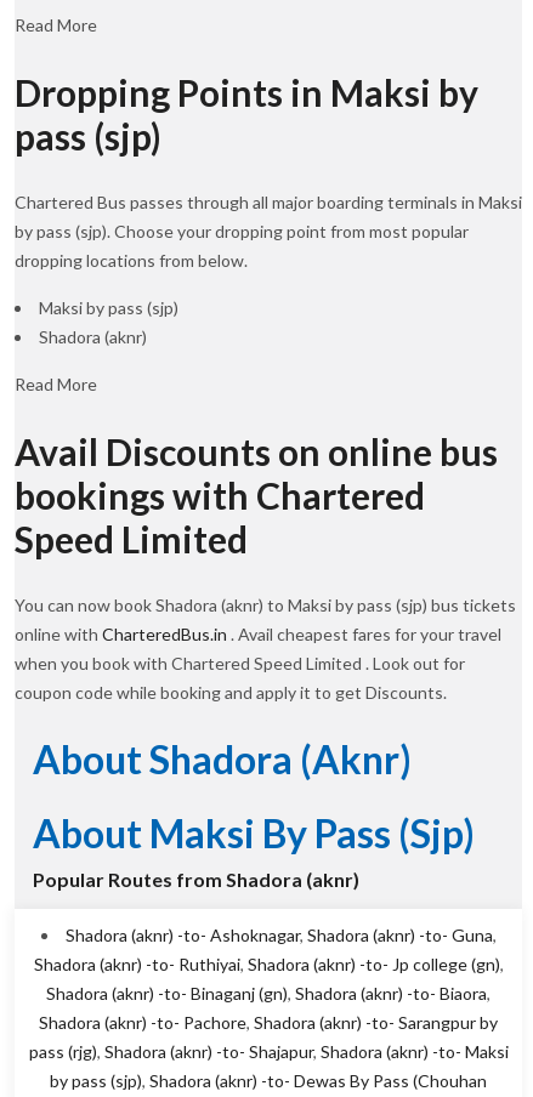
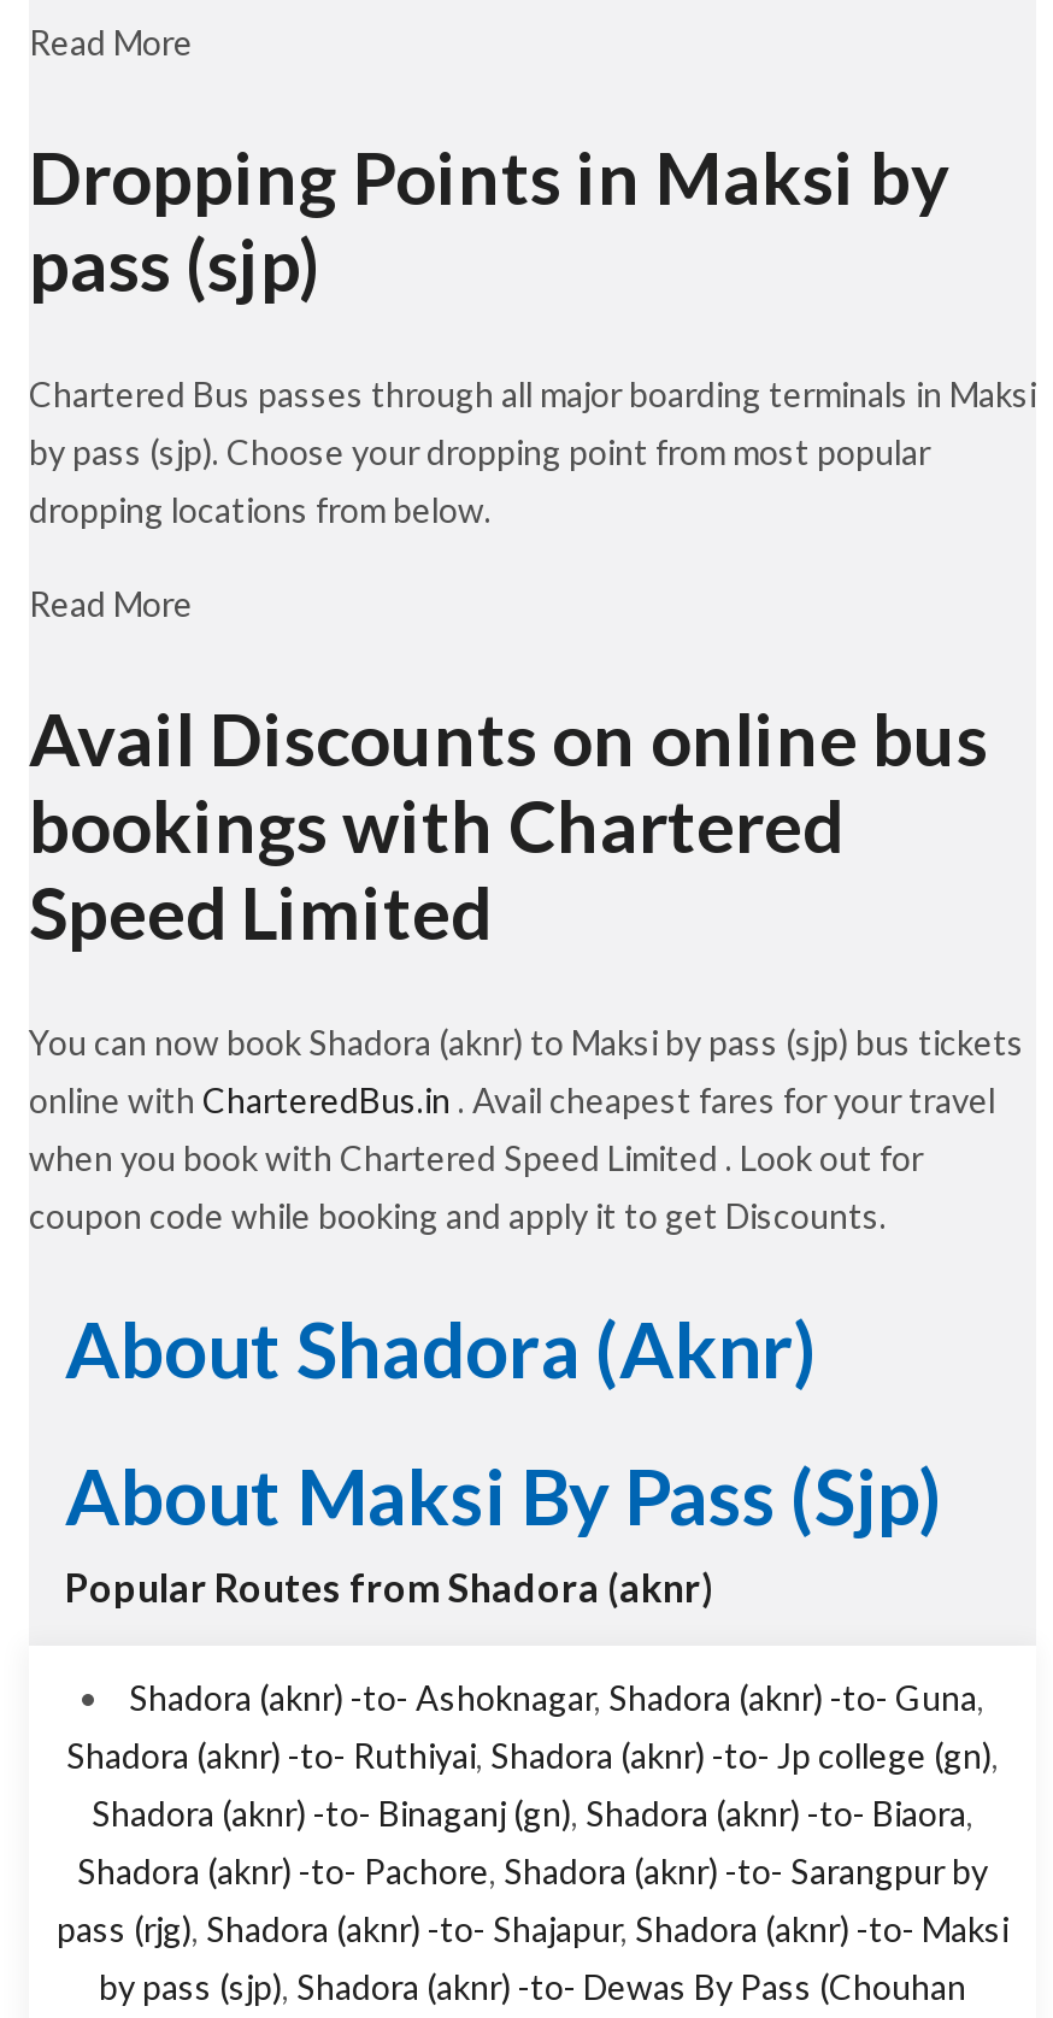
[39,297,178,347] Maksi by pass (sjp) | Shadora (aknr) -> none

